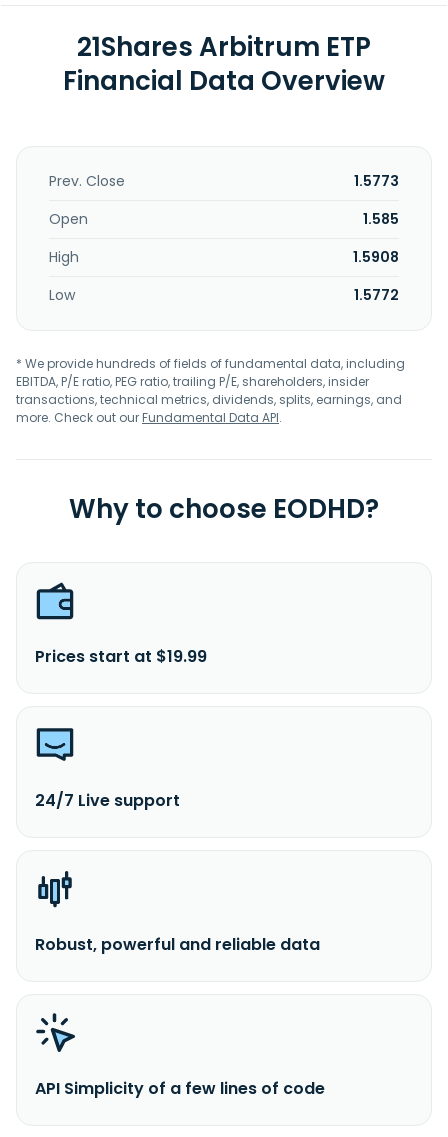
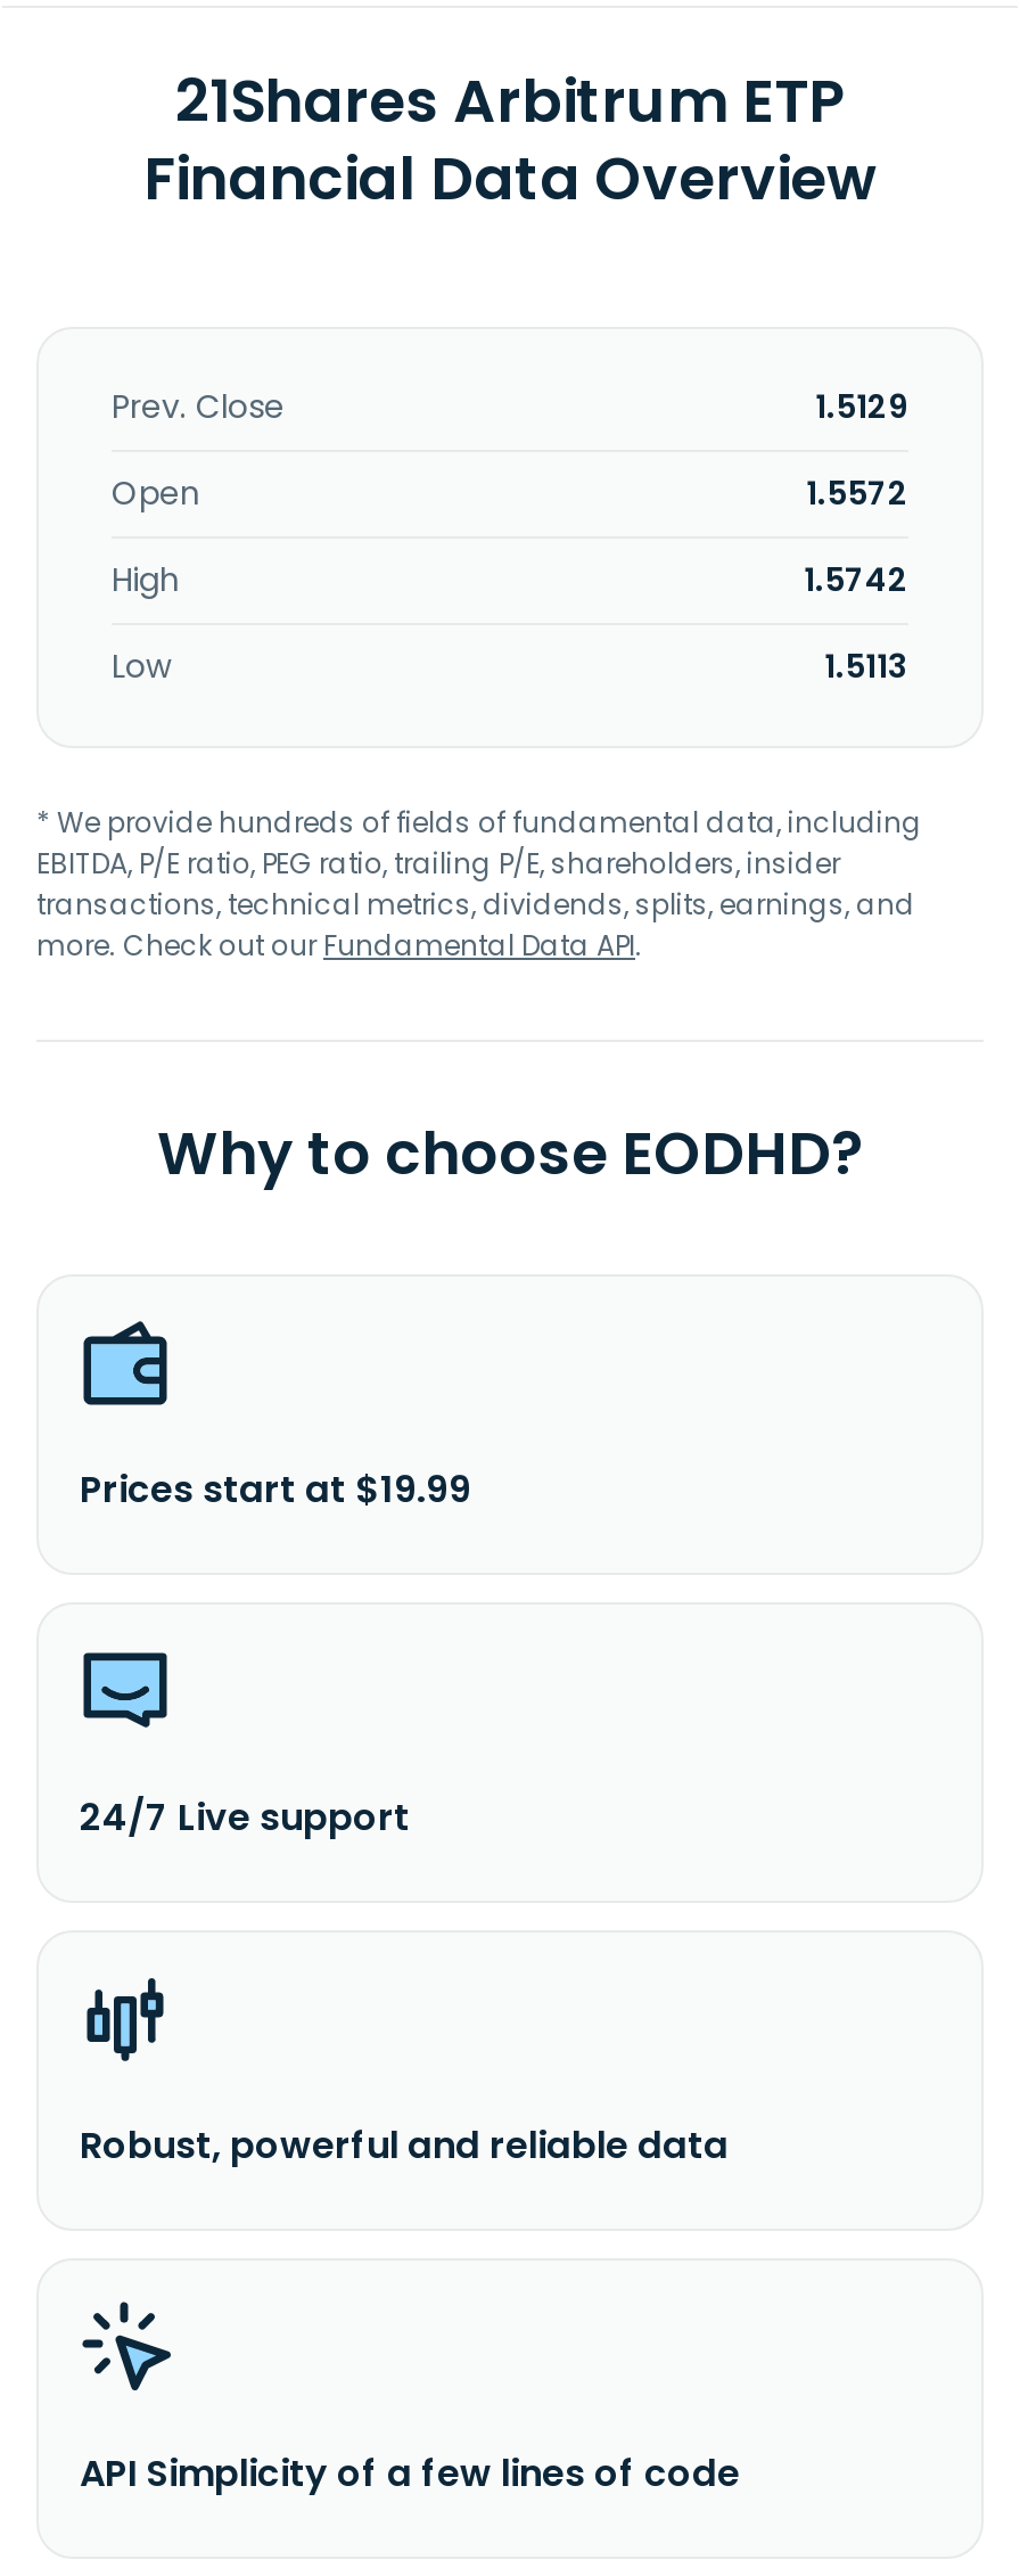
[354,171,399,191] 1.5773 -> [815,384,908,429] 1.5129
[363,209,399,229] 1.585 -> [806,470,908,516] 1.5572
[353,247,399,267] 1.5908 -> [804,557,908,602] 1.5742
[354,285,399,305] 1.5772 -> [824,643,908,689] 1.5113

